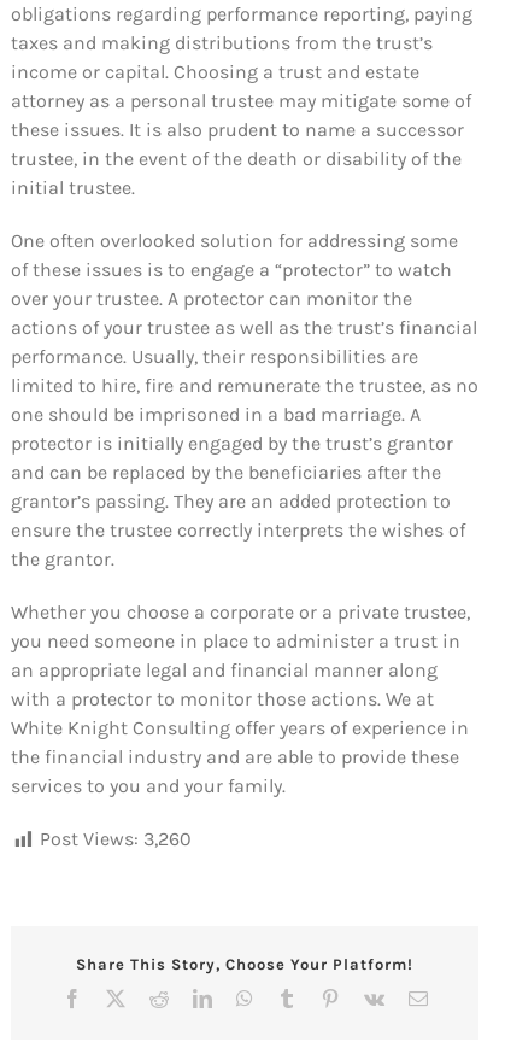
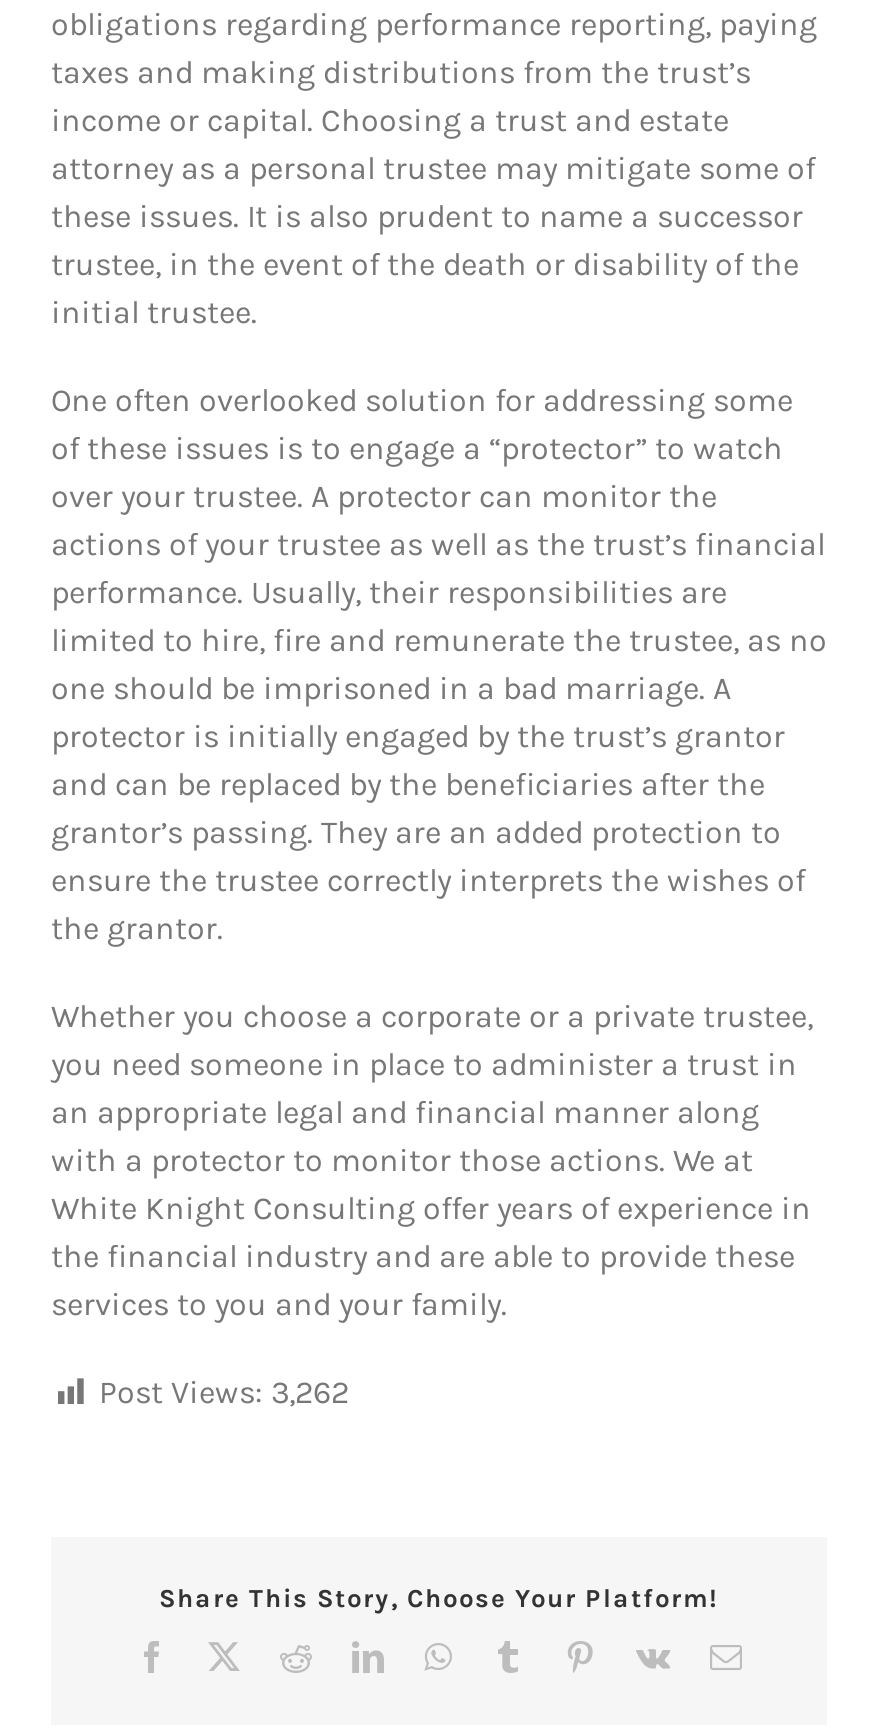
[40,828,192,851] Post Views: 3,260 -> [99,1373,349,1411] Post Views: 3,262

